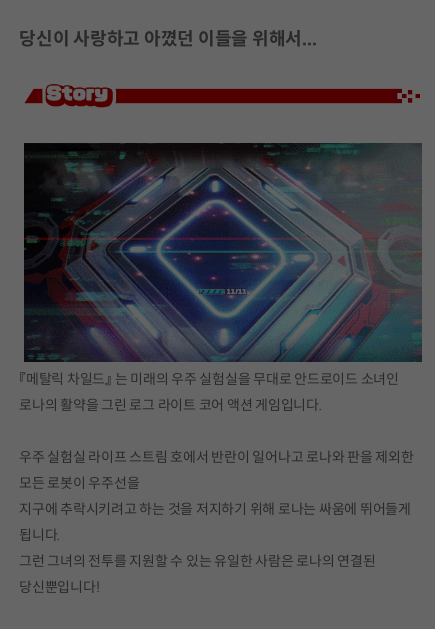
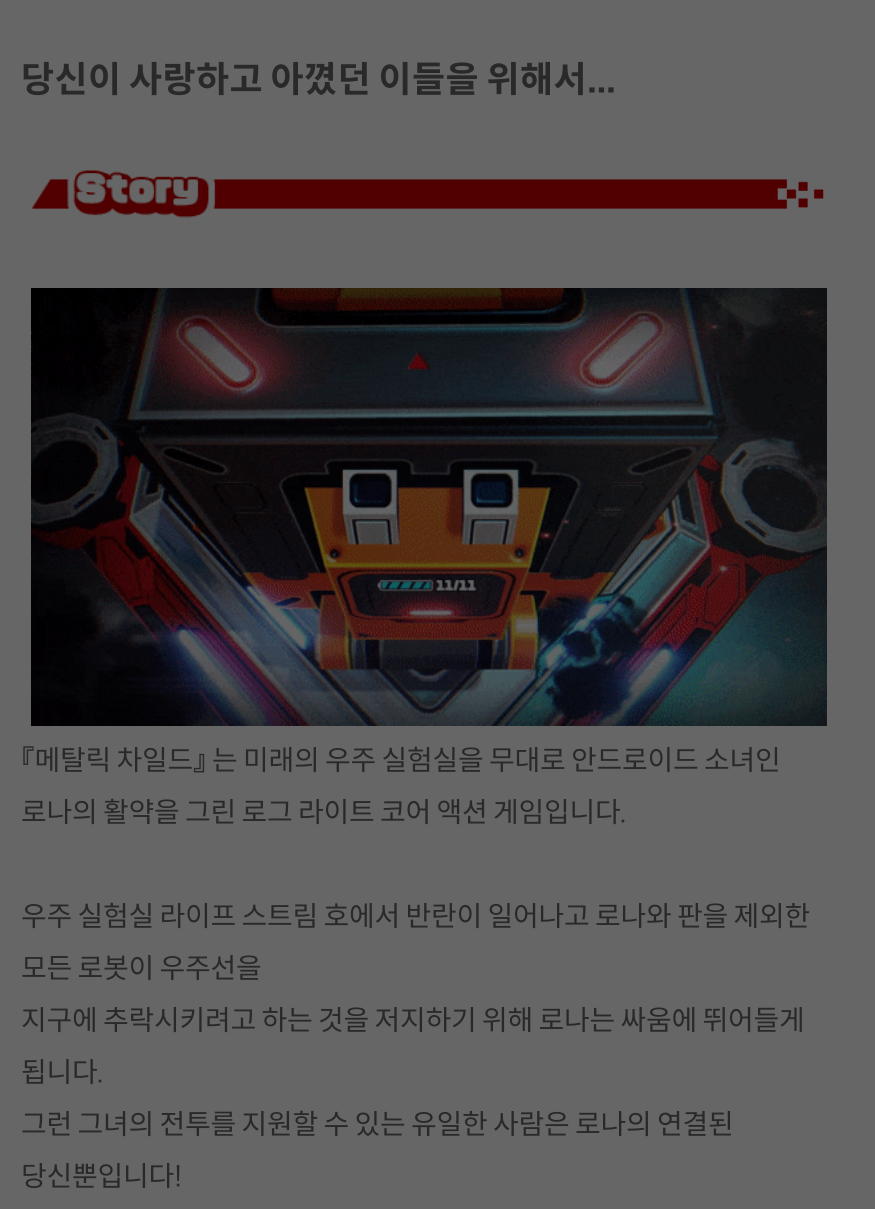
[24,142,423,362] [image] -> [31,286,829,728] [image]

